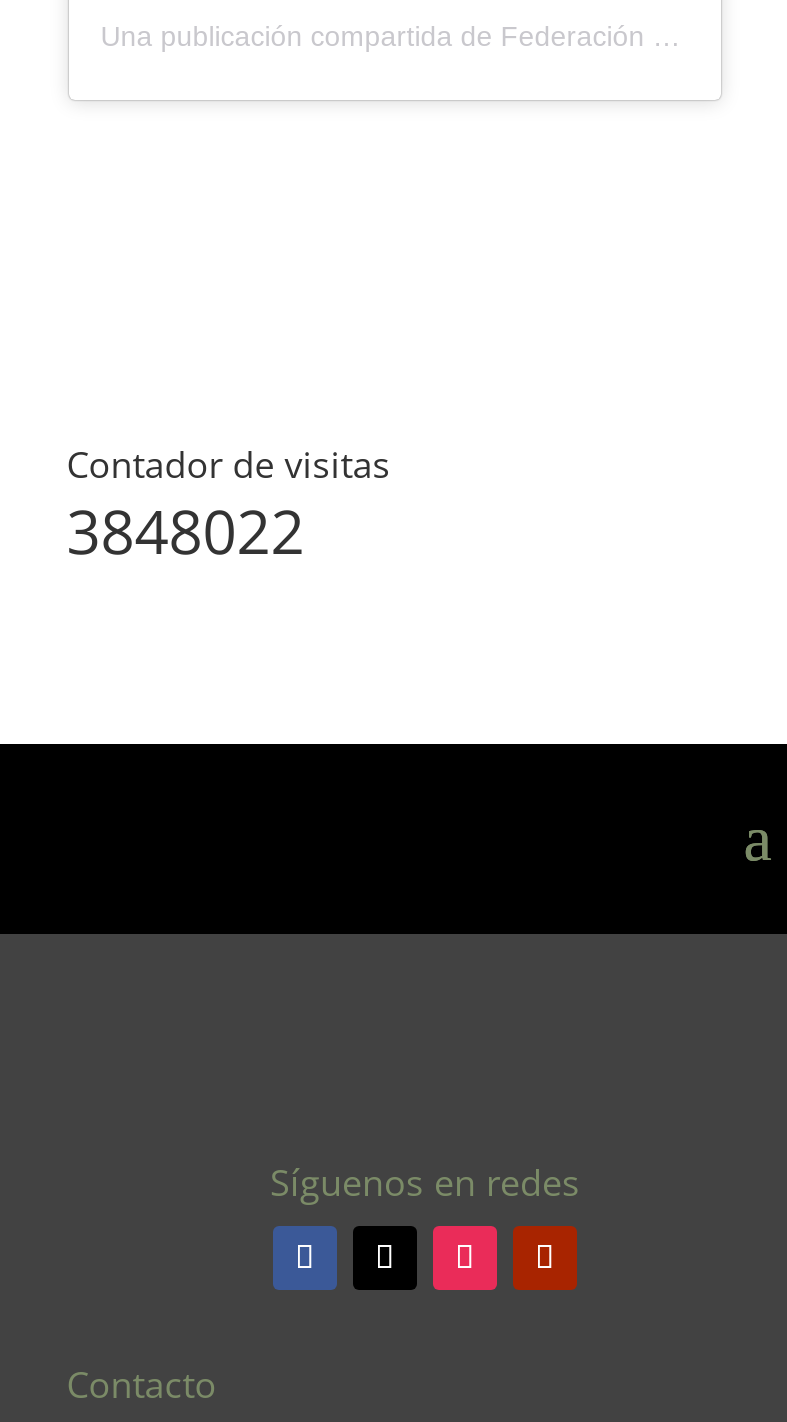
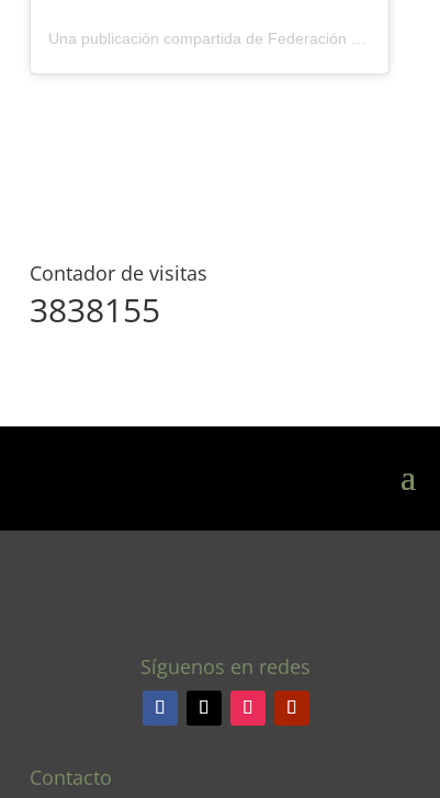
[67,491,305,573] 3848022 -> [29,288,160,332] 3838155

